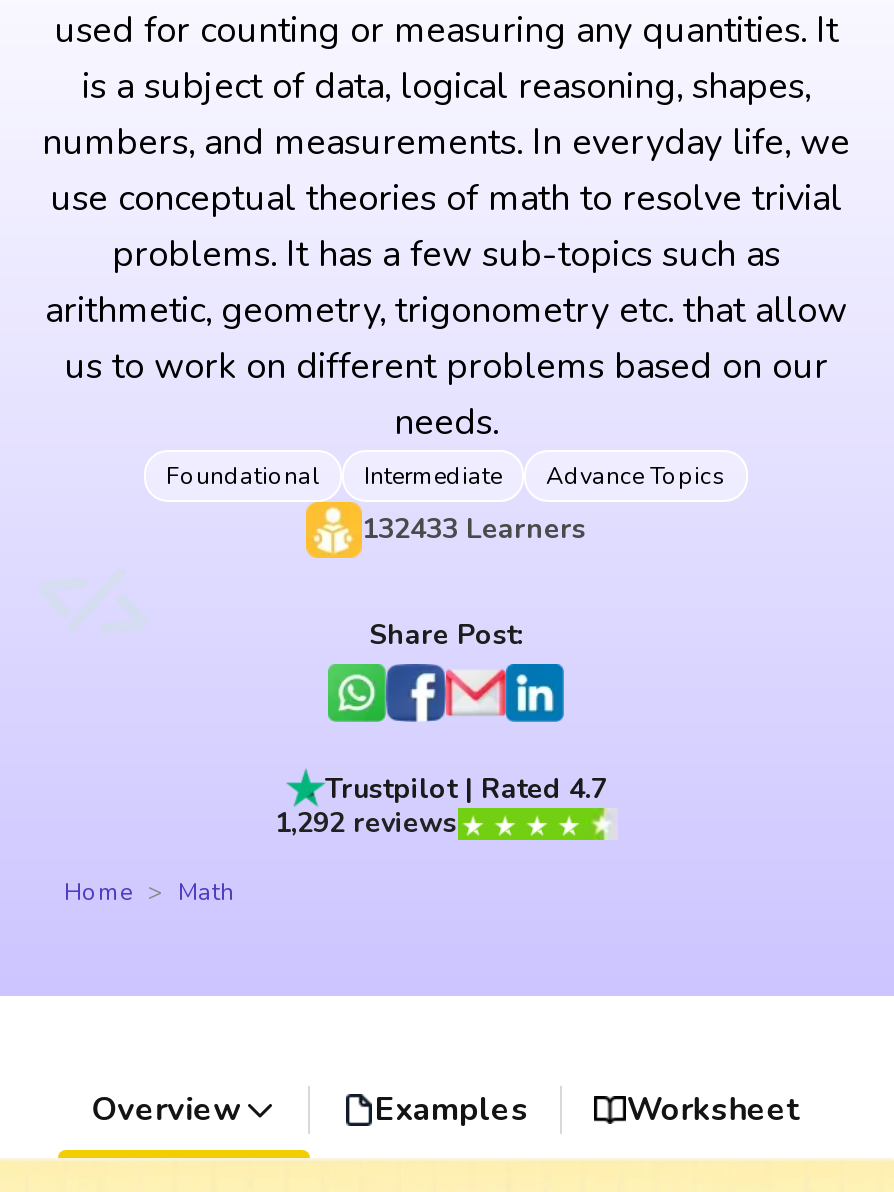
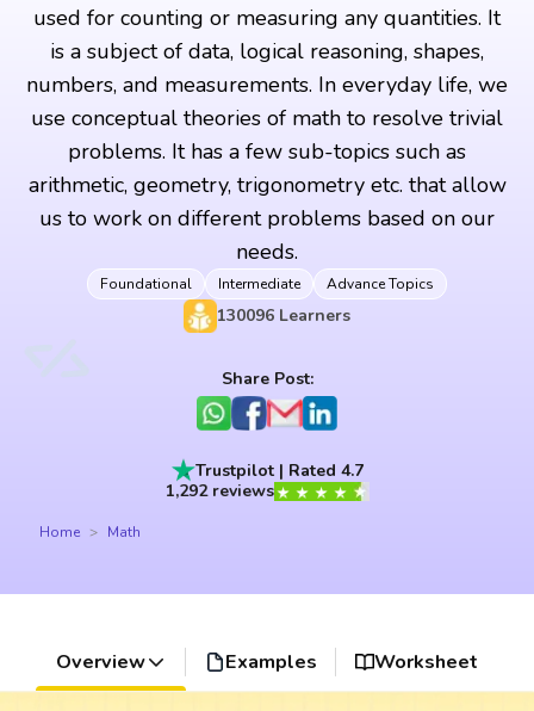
[362,510,586,548] 132433 Learners -> [217,304,350,327] 130096 Learners

